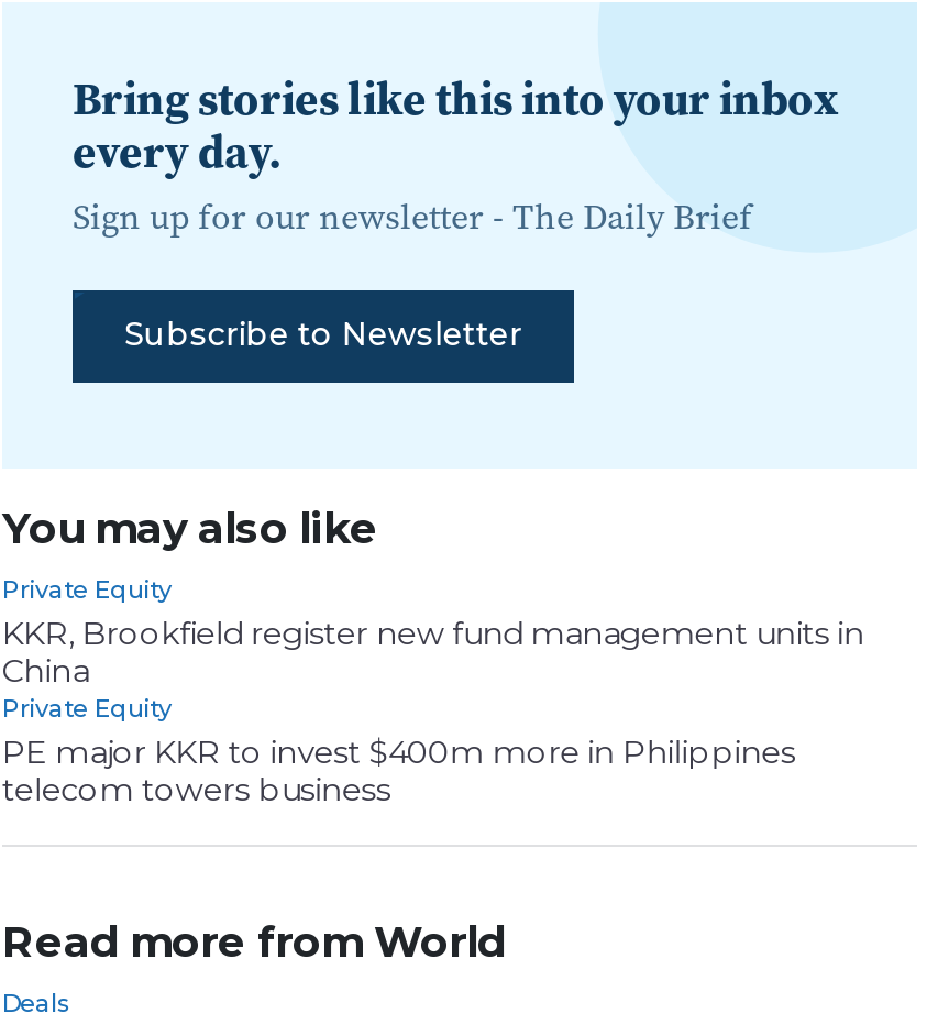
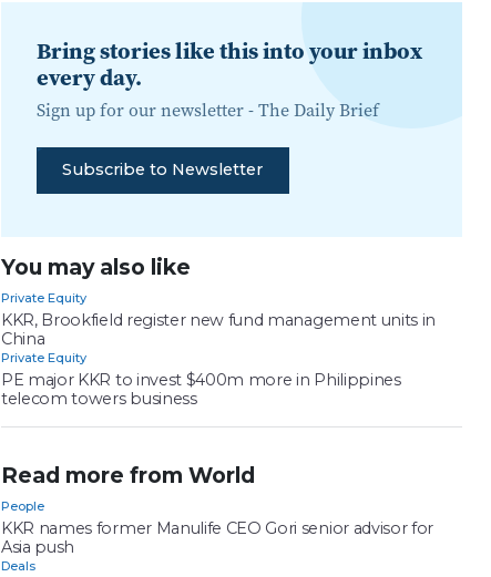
none -> [1,498,433,557] People | KKR names former Manulife CEO Gori senior advisor for | Asia push

